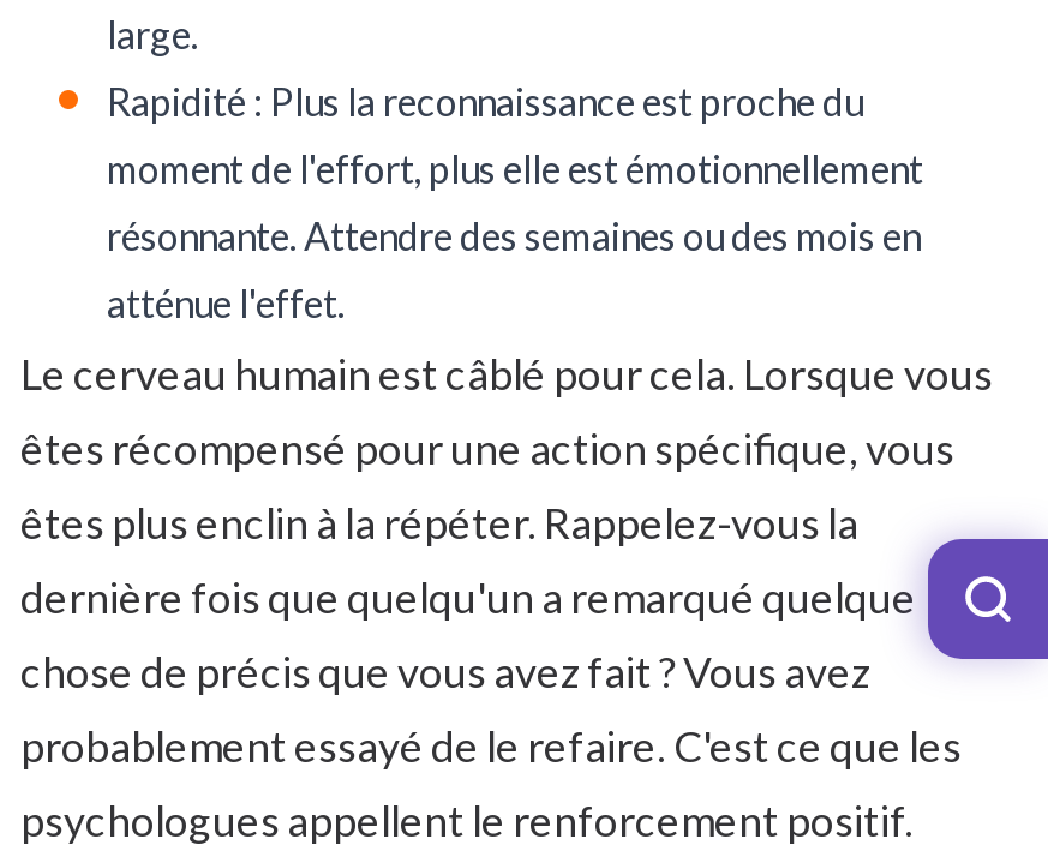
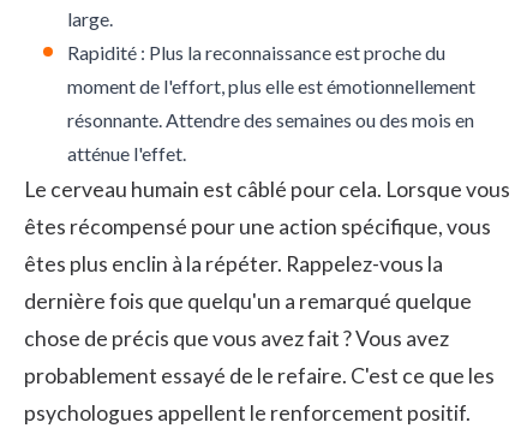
[914,529,1041,669] [image] -> none

